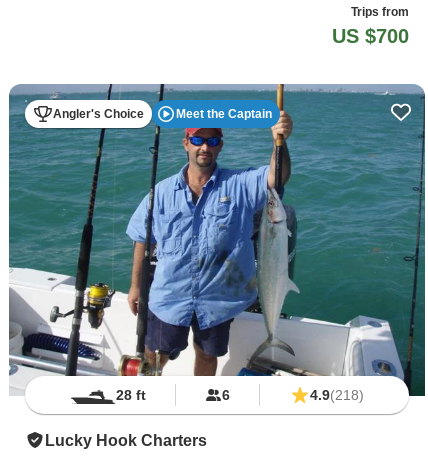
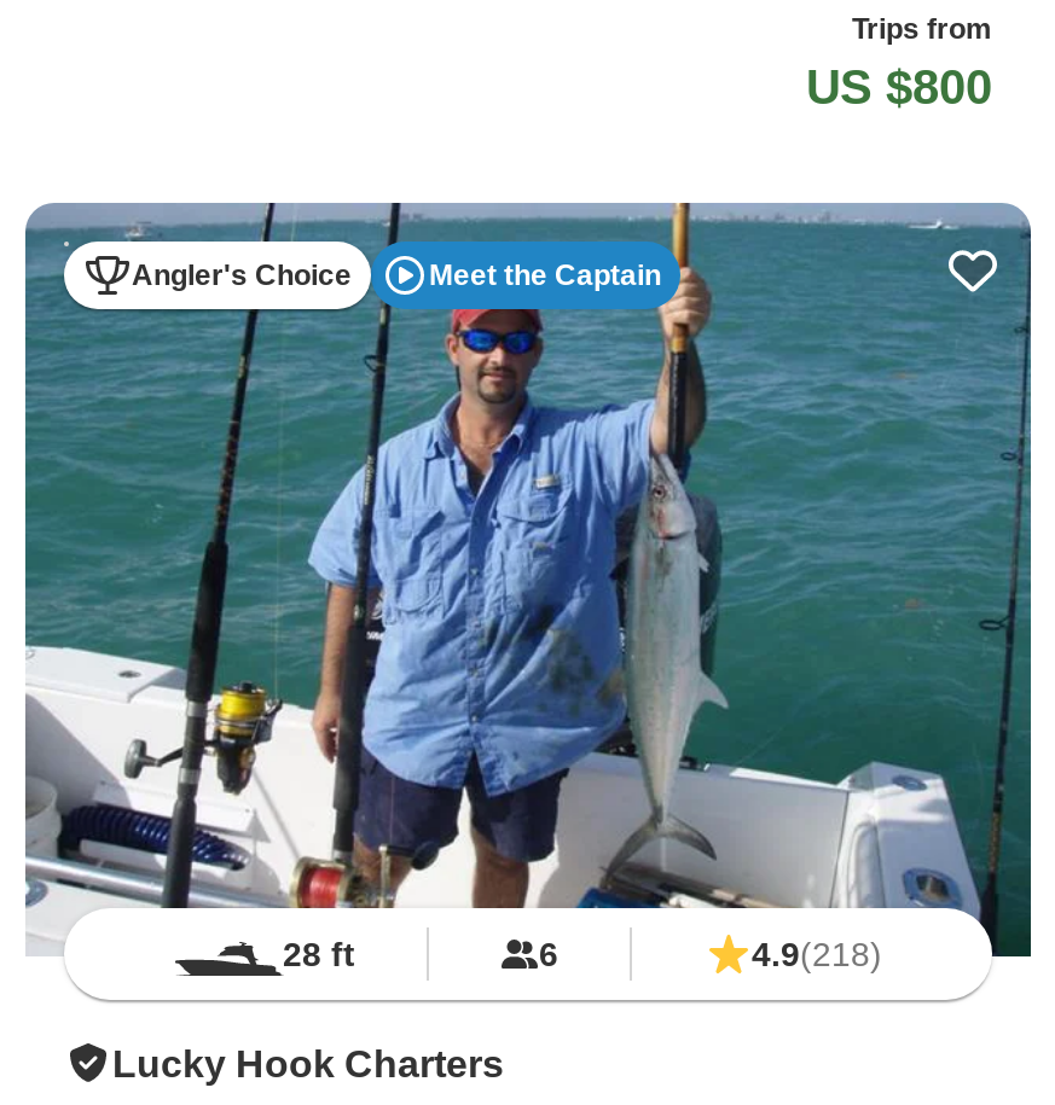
[332,25,409,47] US $700 -> [806,60,992,114] US $800

